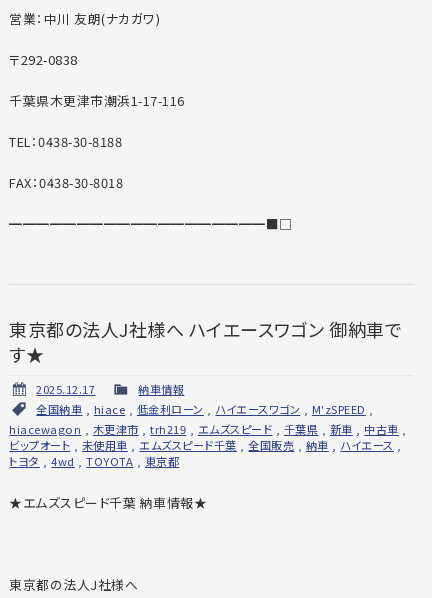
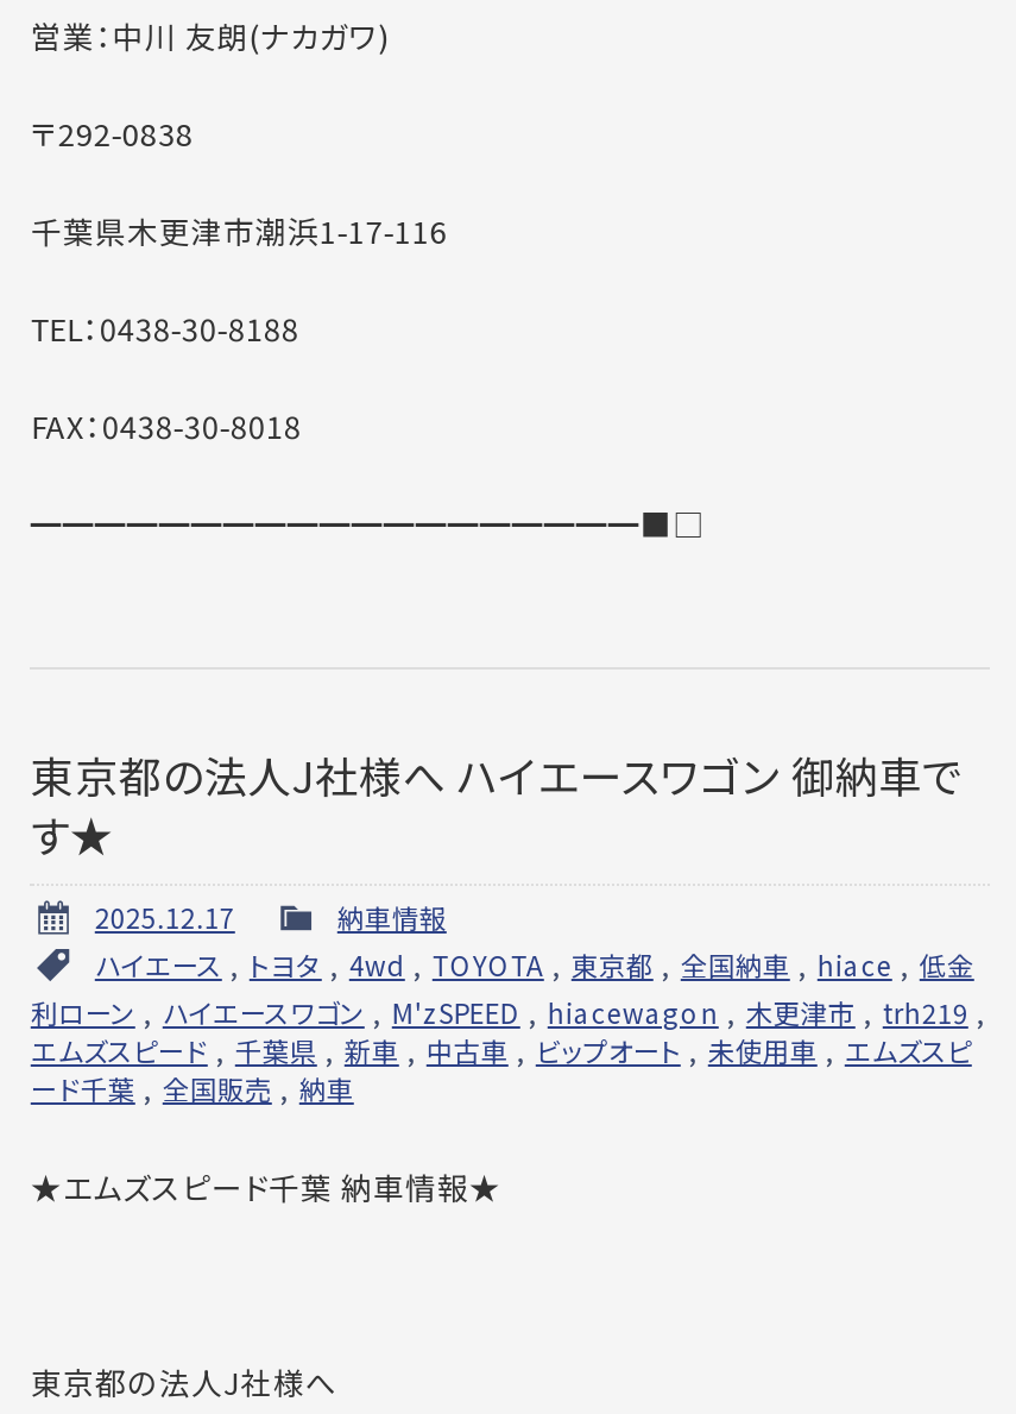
[9,401,407,469] 全国納車, hiace,低金利ローン,ハイエースワゴン, M'zSPEED, | hiacewagon,木更津市, trh219,エムズスピード,千葉県,新車,中古車, | ビップオート,未使用車,エムズスピード千葉,全国販売,納車,ハイエース, | トヨタ,4wd,TOYOTA,東京都 -> [31,945,987,1107] ハイエース,トヨタ, 4wd, TOYOTA,東京都,全国納車, hiace,低金 | 利ローン,ハイエースワゴン, M'zSPEED, hiacewagon,木更津市, trh219, | エムズスピード,千葉県,新車,中古車,ビップオート,未使用車,エムズスピ | ード千葉,全国販売,納車

